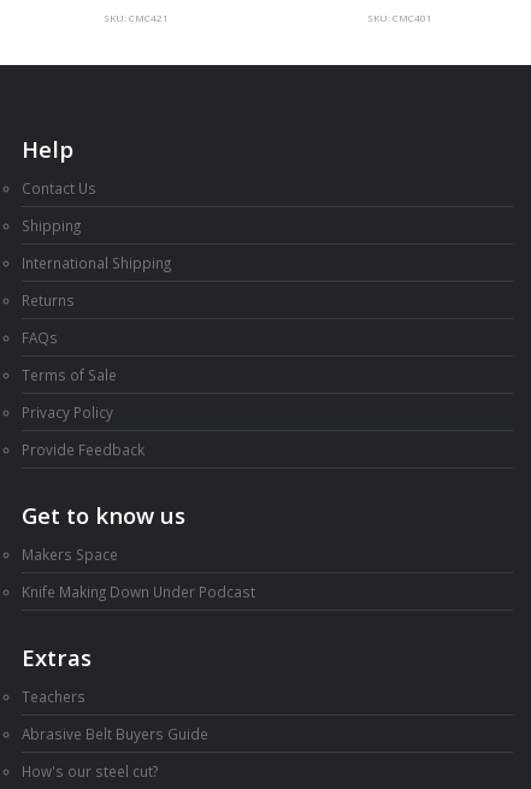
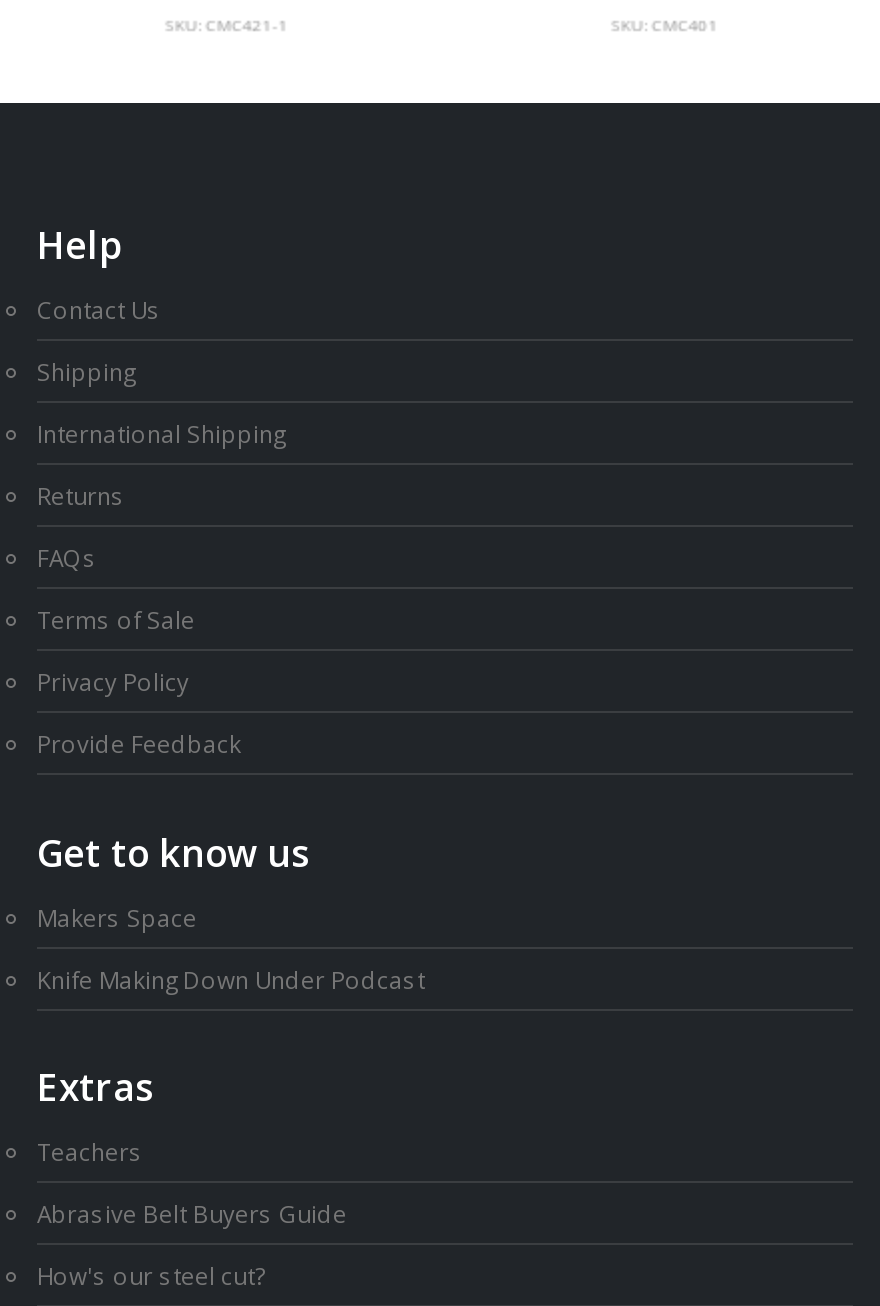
[103,11,168,24] SKU: CMC421 -> [164,14,288,36] SKU: CMC421-1

